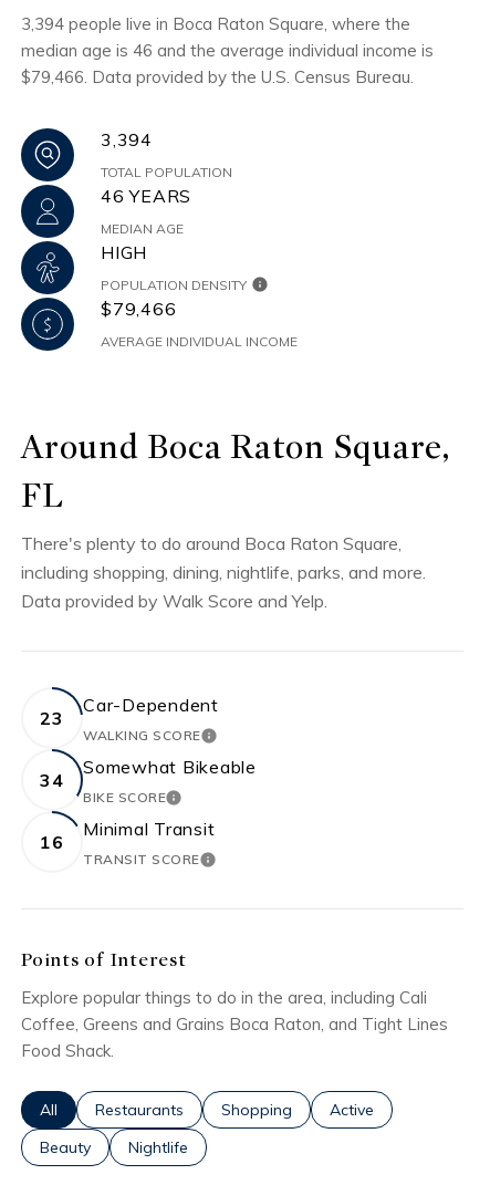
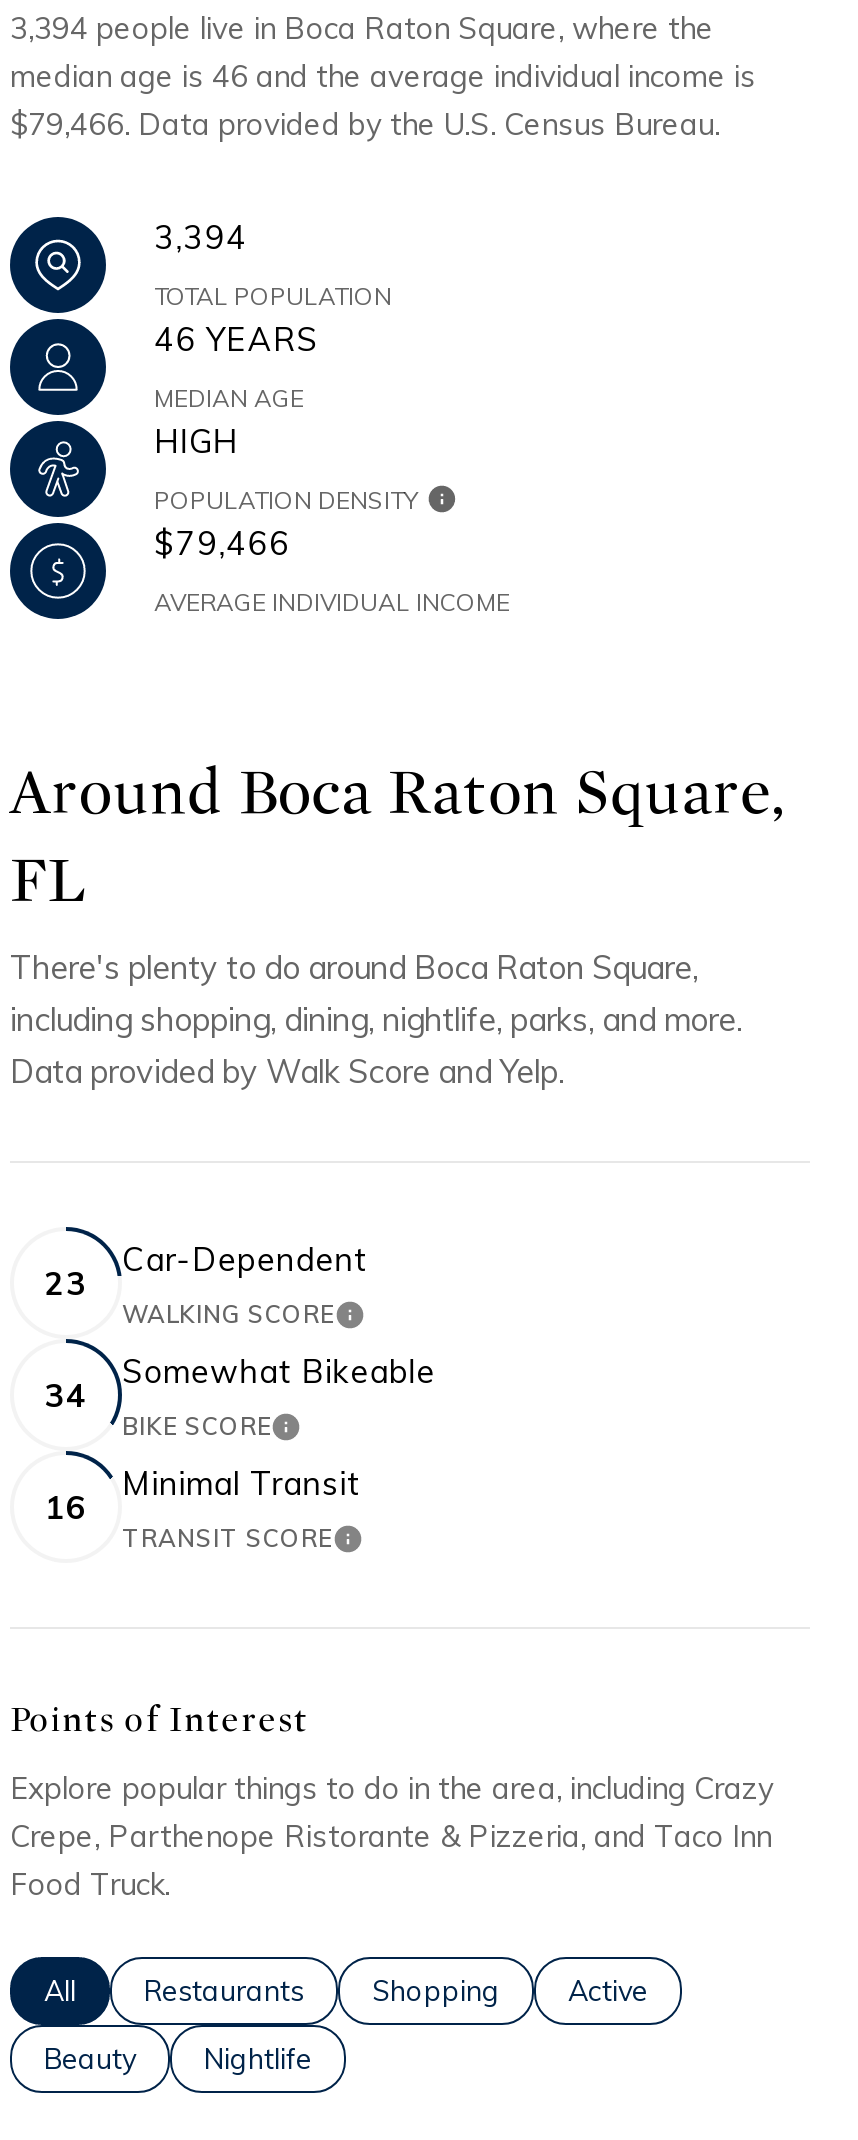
[21,987,448,1061] Explore popular things to do in the area, including Cali | Coffee, Greens and Grains Boca Raton, and Tight Lines | Food Shack. -> [10,1769,774,1903] Explore popular things to do in the area, including Crazy | Crepe, Parthenope Ristorante & Pizzeria, and Taco Inn | Food Truck.

